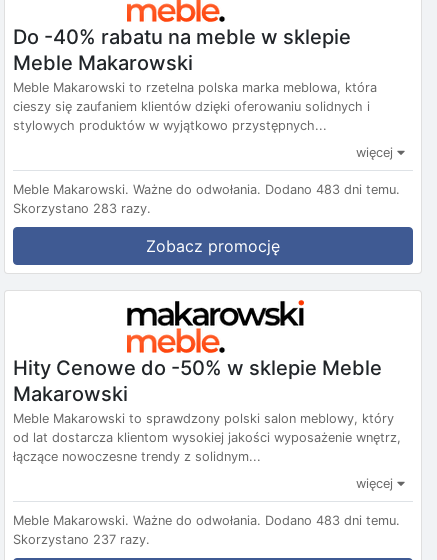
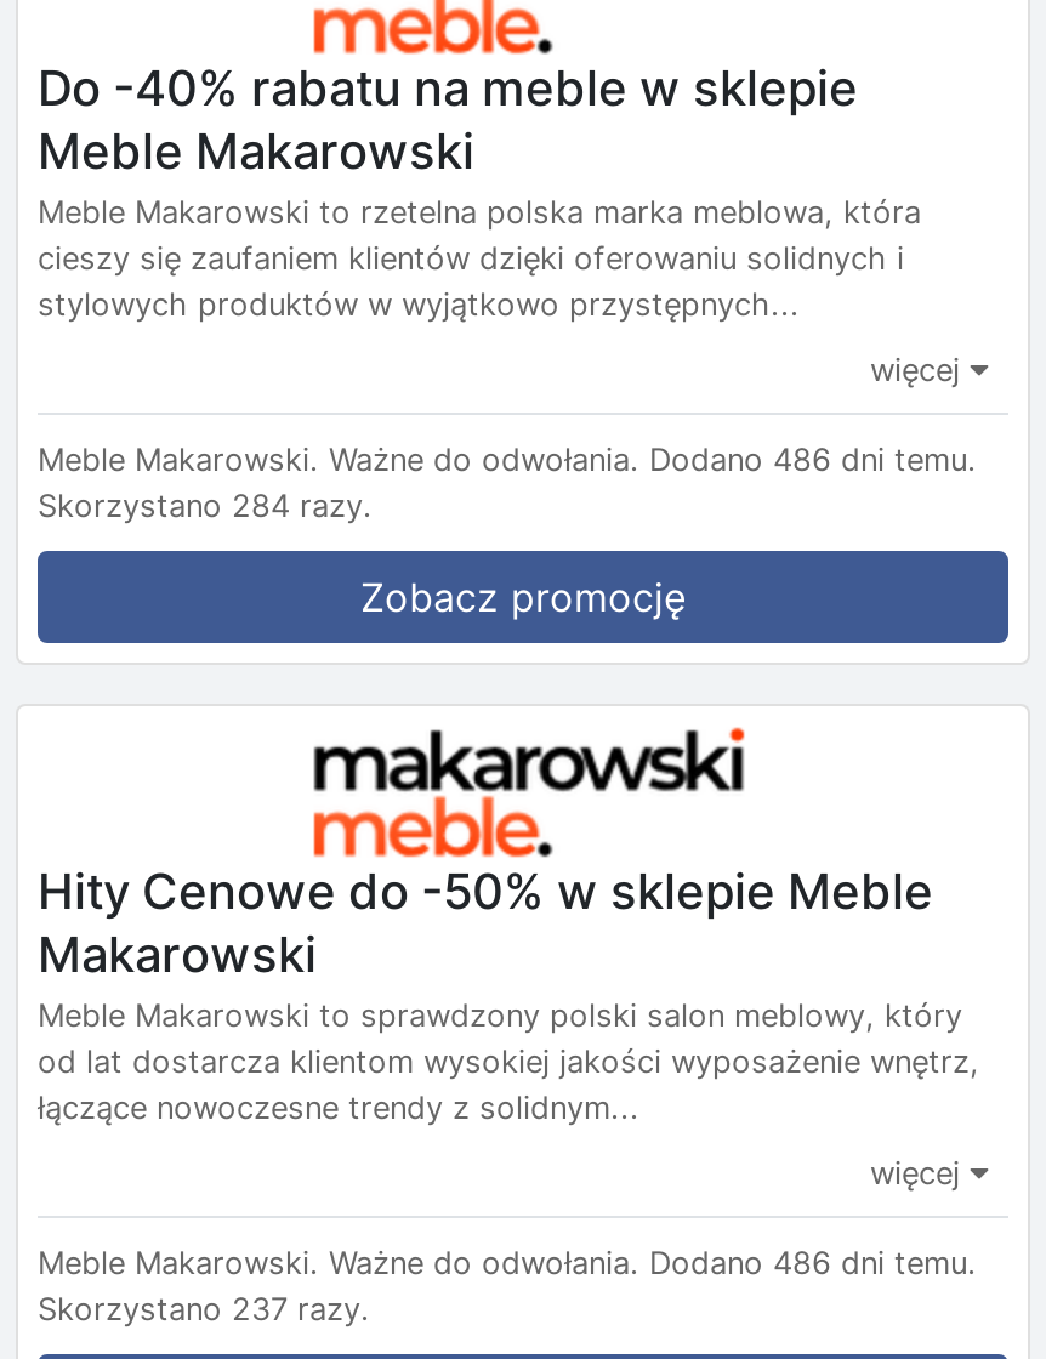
[13,182,400,197] Meble Makarowski. Ważne do odwołania. Dodano 483 dni temu. -> [38,443,977,479] Meble Makarowski. Ważne do odwołania. Dodano 486 dni temu.
[13,201,151,216] Skorzystano 283 razy. -> [38,489,373,525] Skorzystano 284 razy.
[13,513,400,528] Meble Makarowski. Ważne do odwołania. Dodano 483 dni temu. -> [38,1246,977,1283] Meble Makarowski. Ważne do odwołania. Dodano 486 dni temu.

